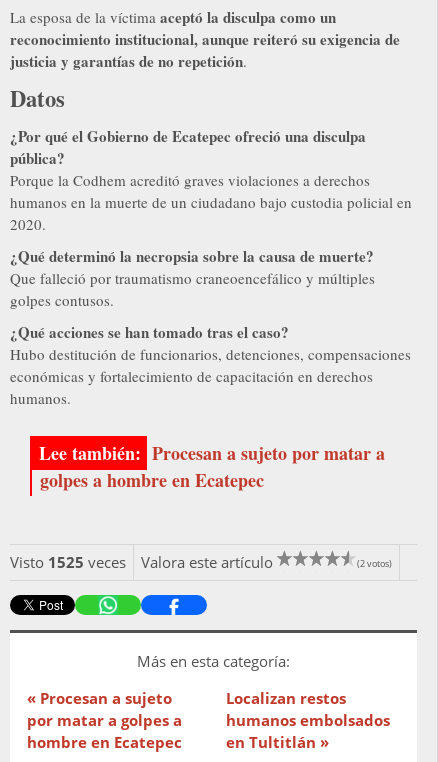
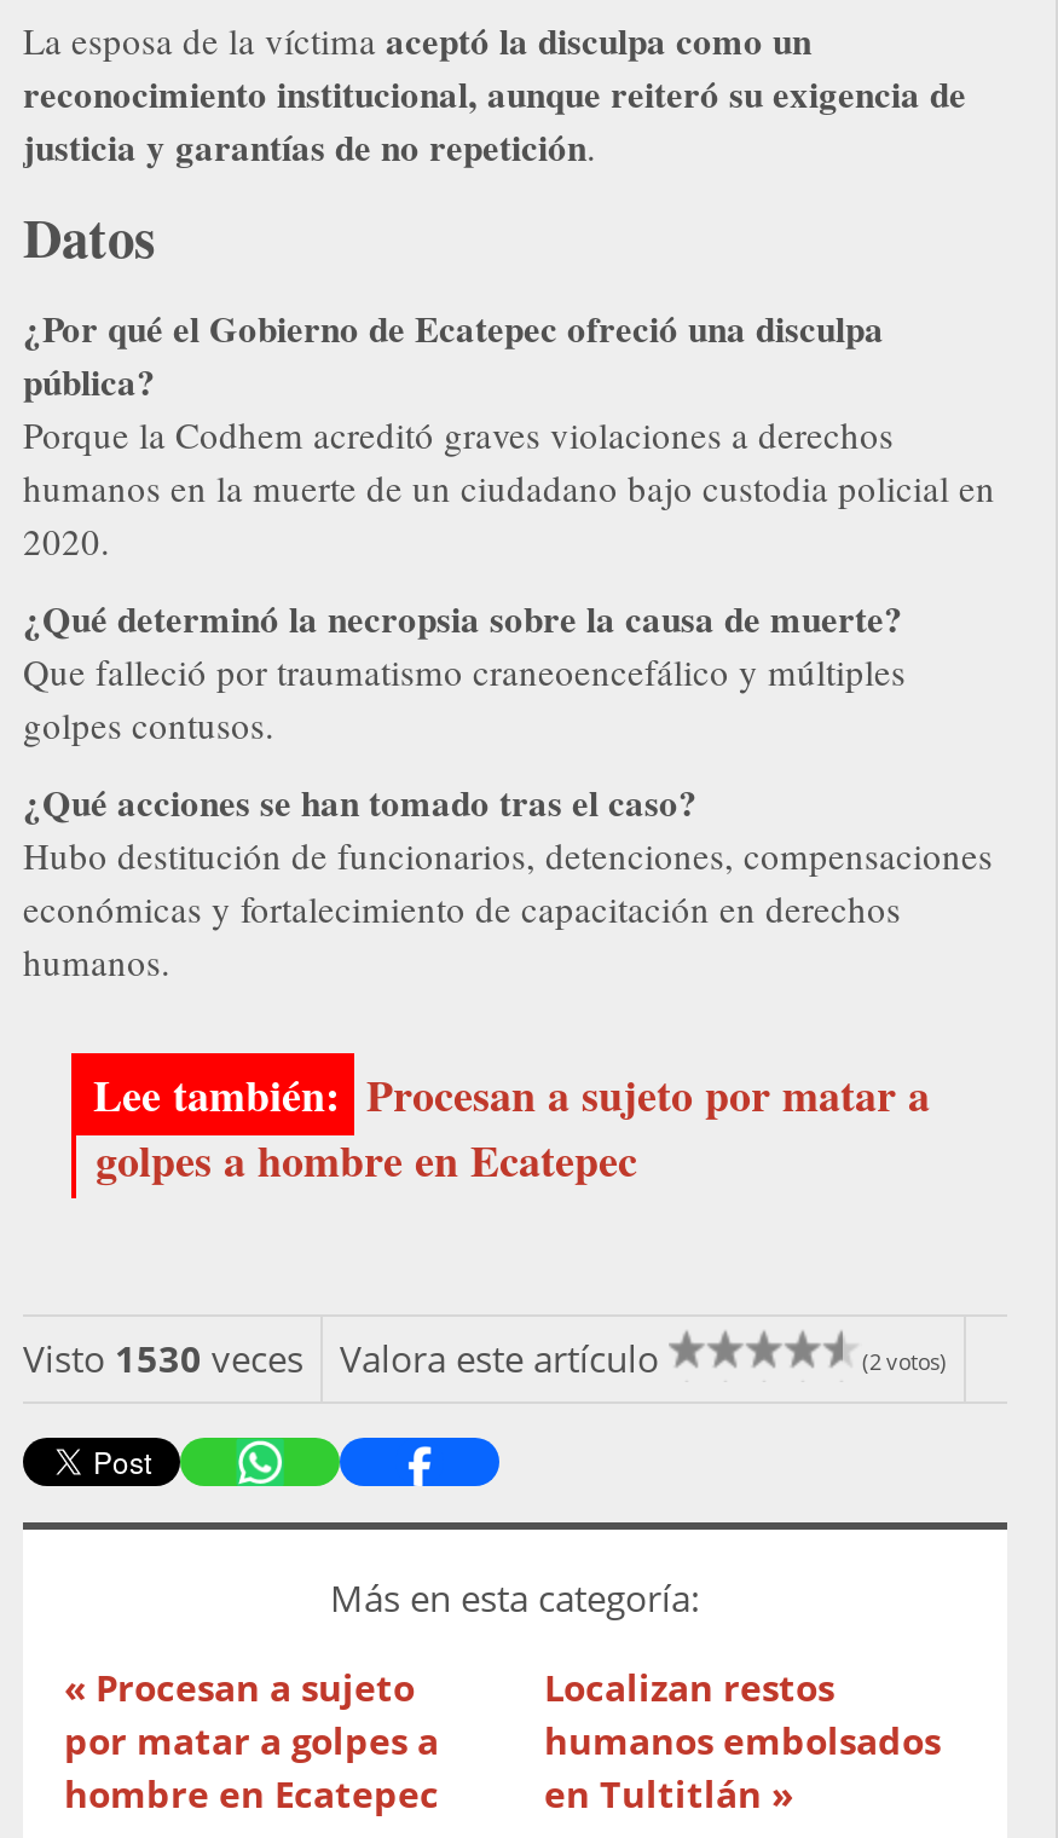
[10,552,273,572] Visto 1525 veces Valora este artículo -> [23,1335,659,1383] Visto 1530 veces Valora este artículo

